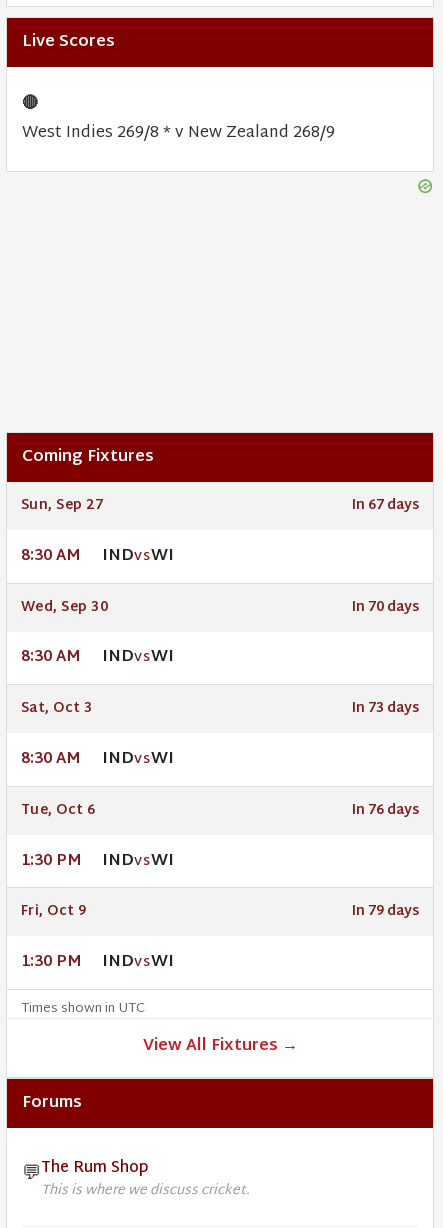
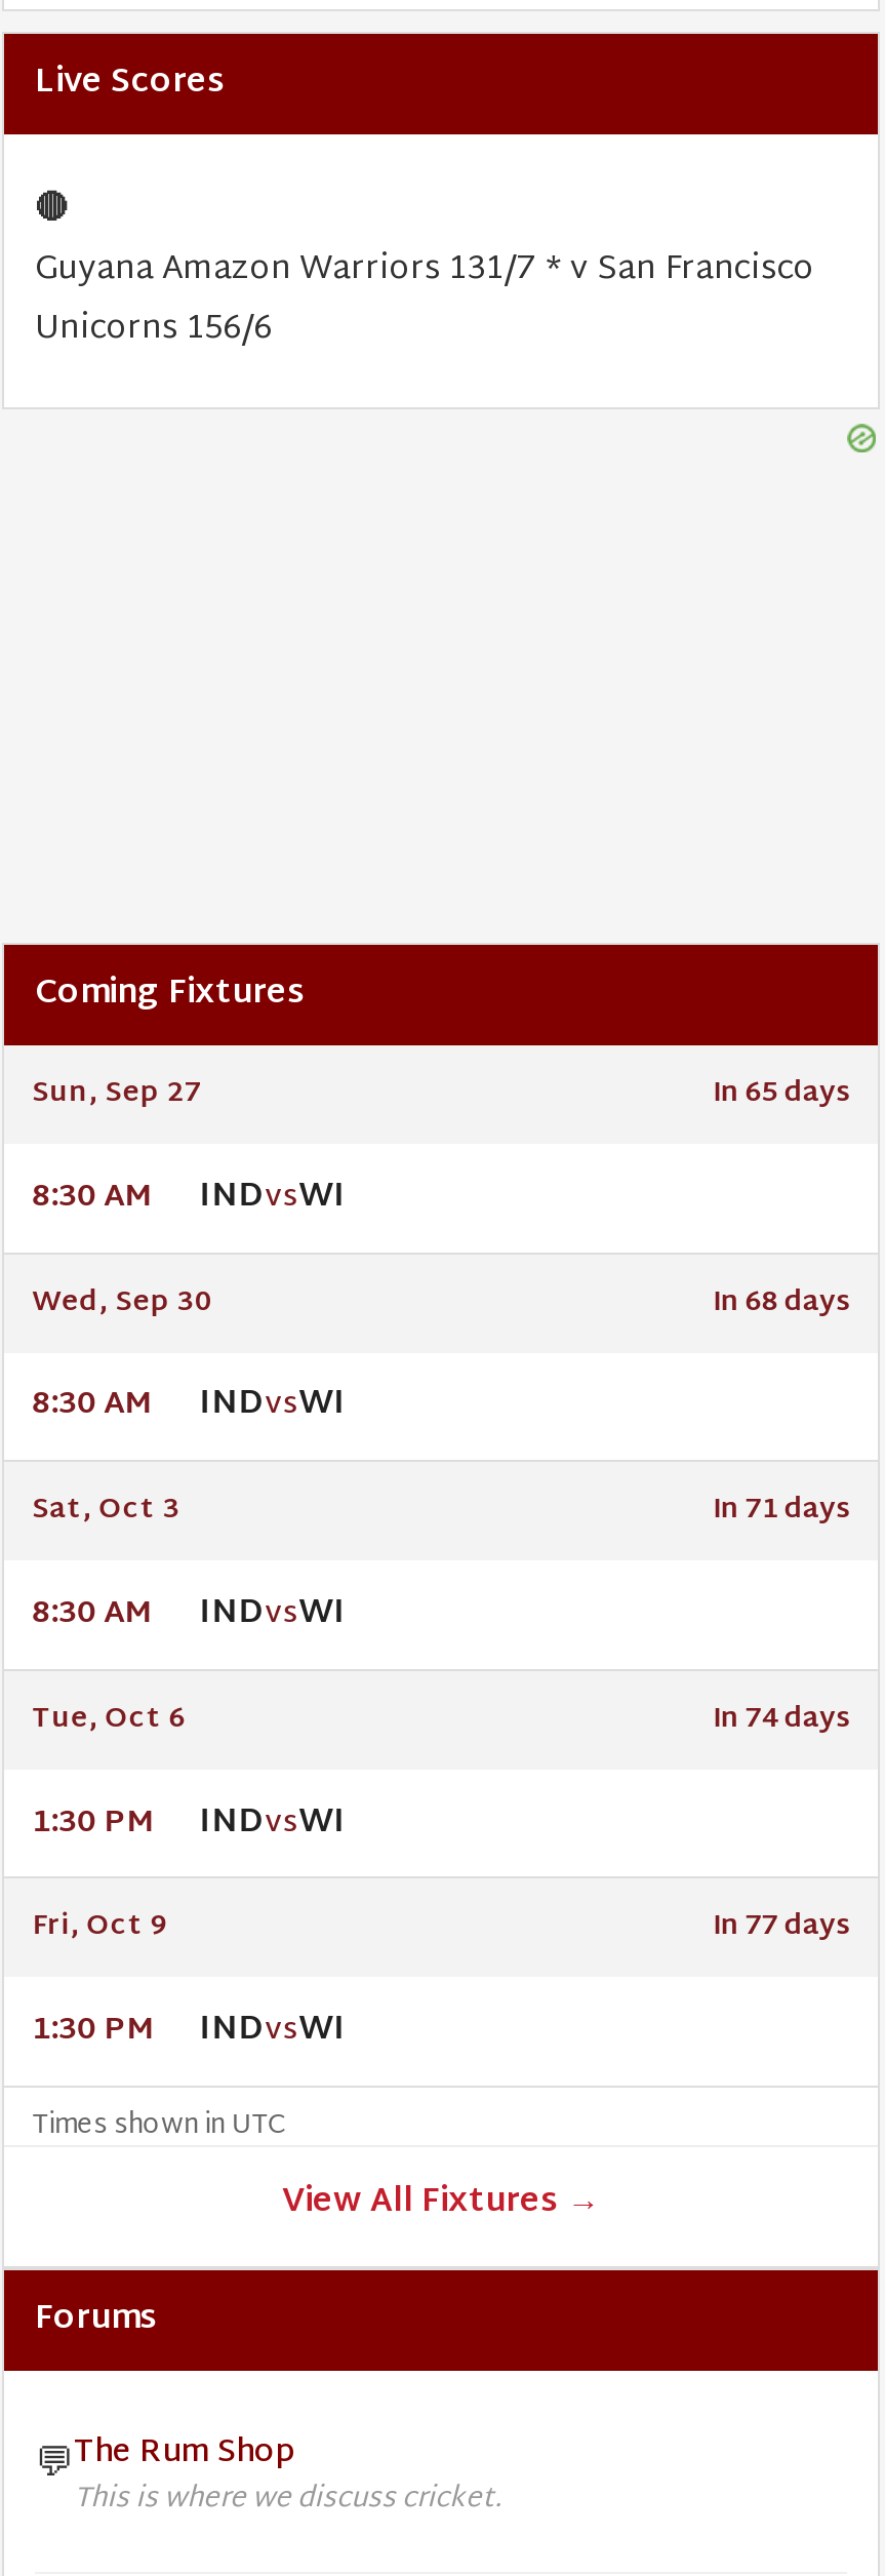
[22,119,335,148] West Indies 269/8 * v New Zealand 268/9 -> [35,241,814,360] Guyana Amazon Warriors 131/7 * v San Francisco | Unicorns 156/6
[352,494,419,518] In 67 days -> [713,1070,850,1119] In 65 days
[352,596,419,620] In 70 days -> [713,1278,850,1328] In 68 days
[352,697,419,721] In 73 days -> [713,1487,850,1536] In 71 days
[352,799,419,823] In 76 days -> [713,1695,850,1745] In 74 days
[352,900,419,924] In 79 days -> [713,1904,850,1953] In 77 days

